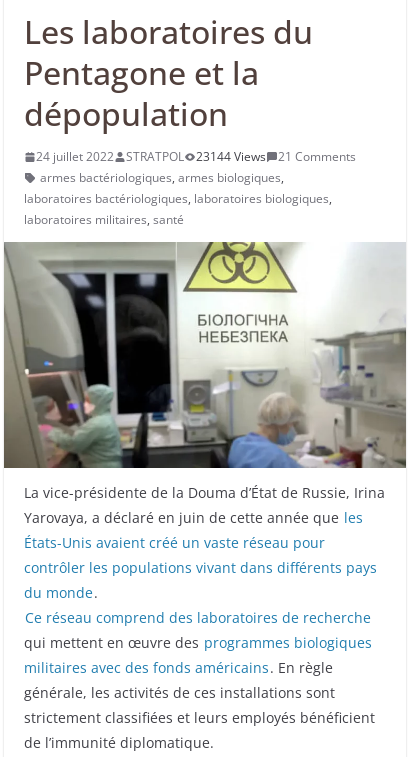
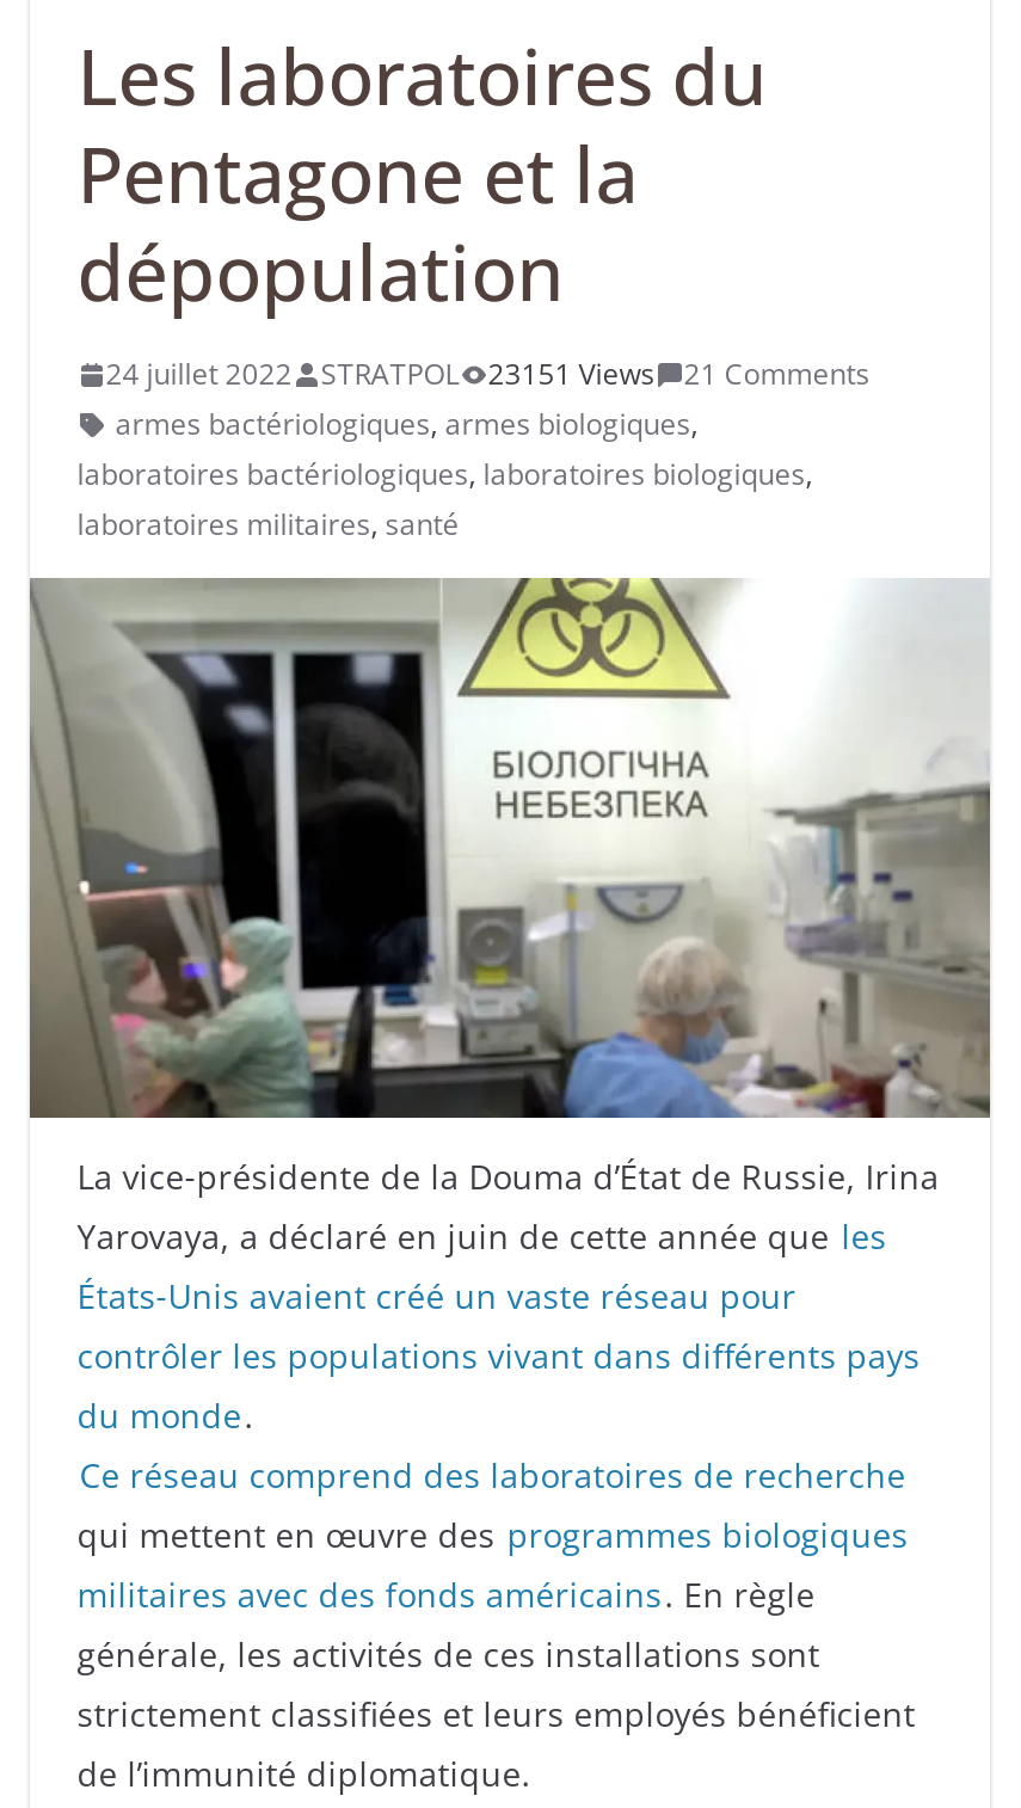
[36,148,356,165] 24 juillet 2022 STRATPOL 23144 Views 21 Comments -> [106,353,870,394] 24 juillet 2022 STRATPOL 23151 Views 21 Comments

